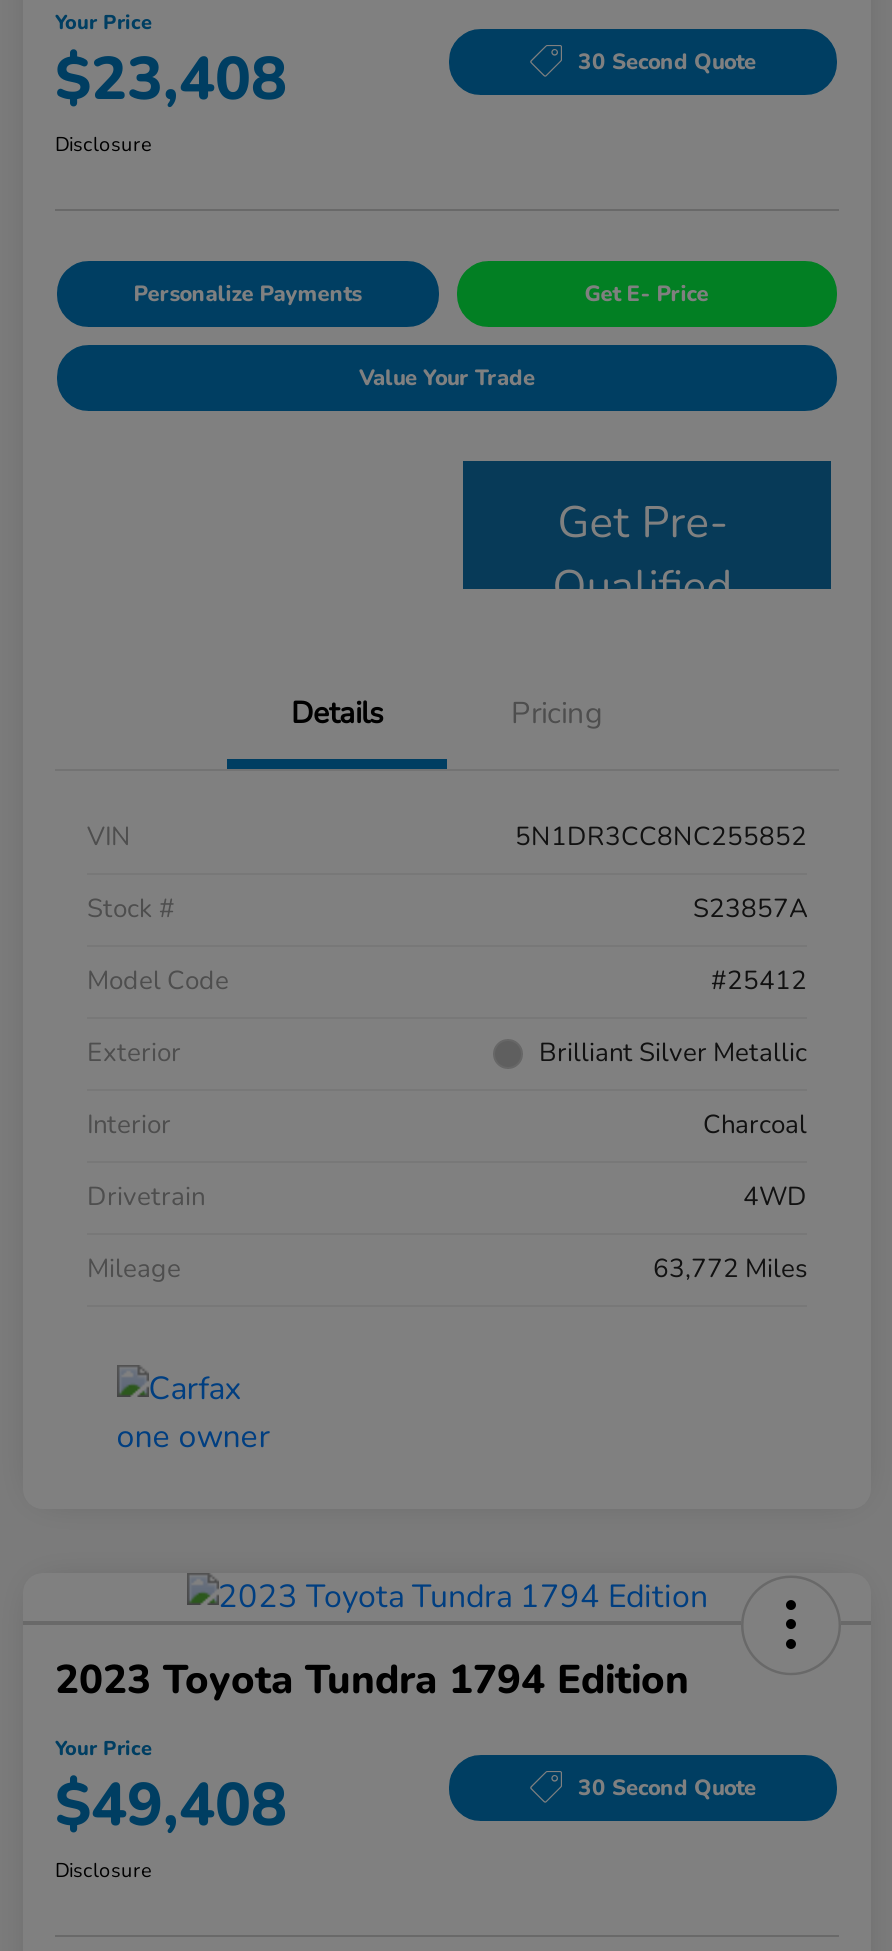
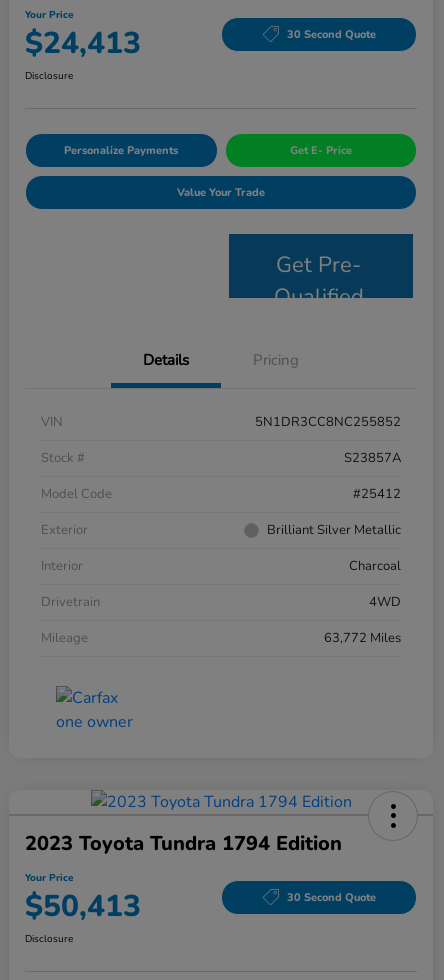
[55,39,287,121] $23,408 -> [25,23,141,64] $24,413
[55,1765,287,1847] $49,408 -> [25,886,141,927] $50,413

